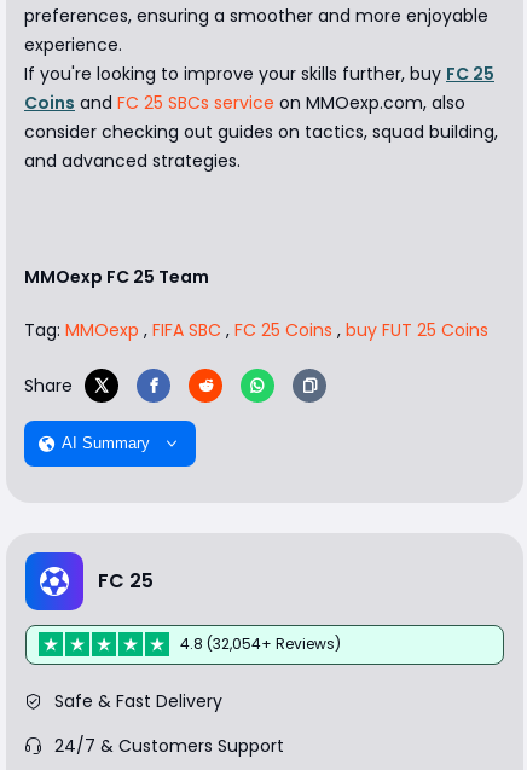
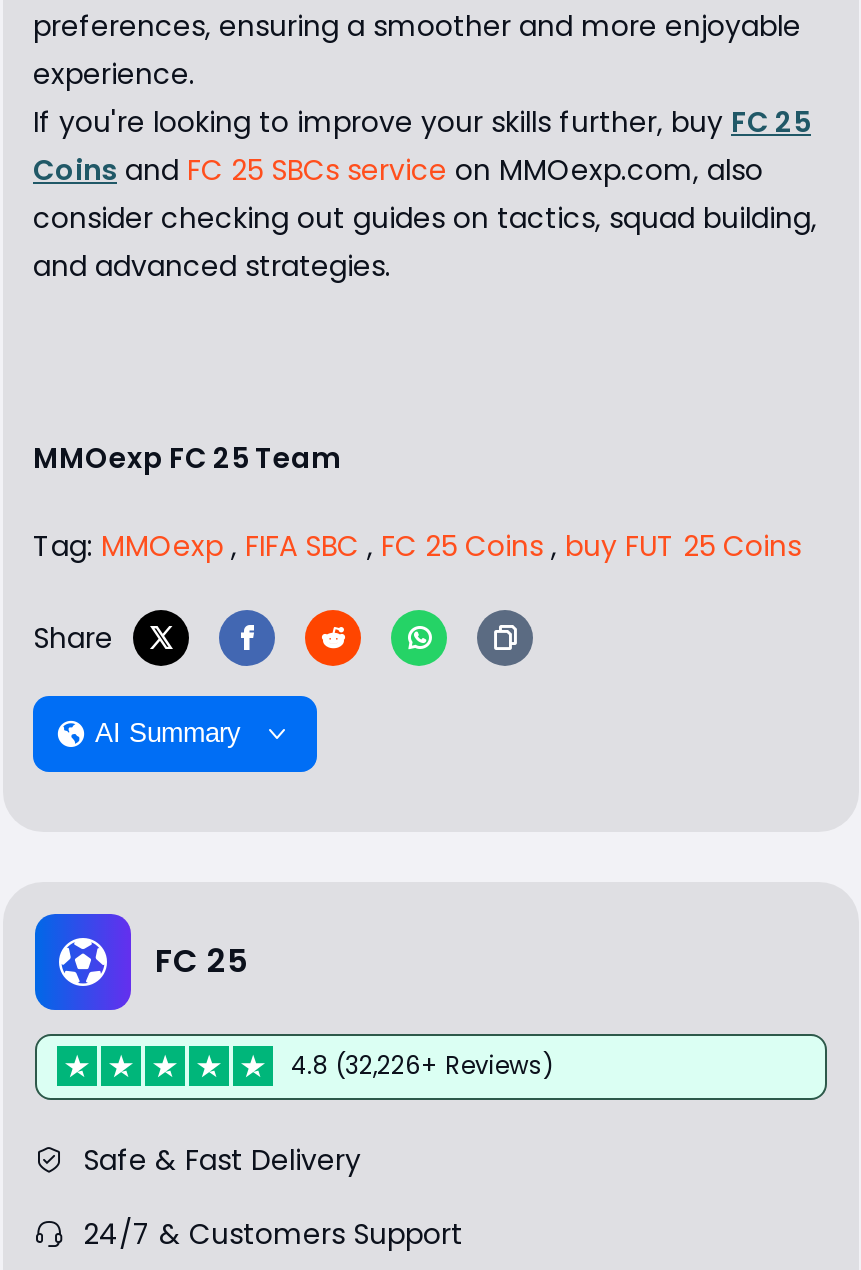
[180,634,341,654] 4.8 (32,054+ Reviews) -> [291,1049,553,1083] 4.8 (32,226+ Reviews)

